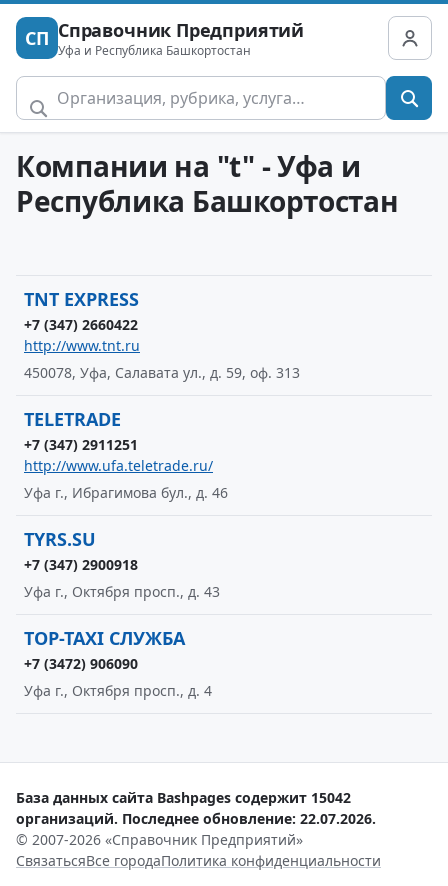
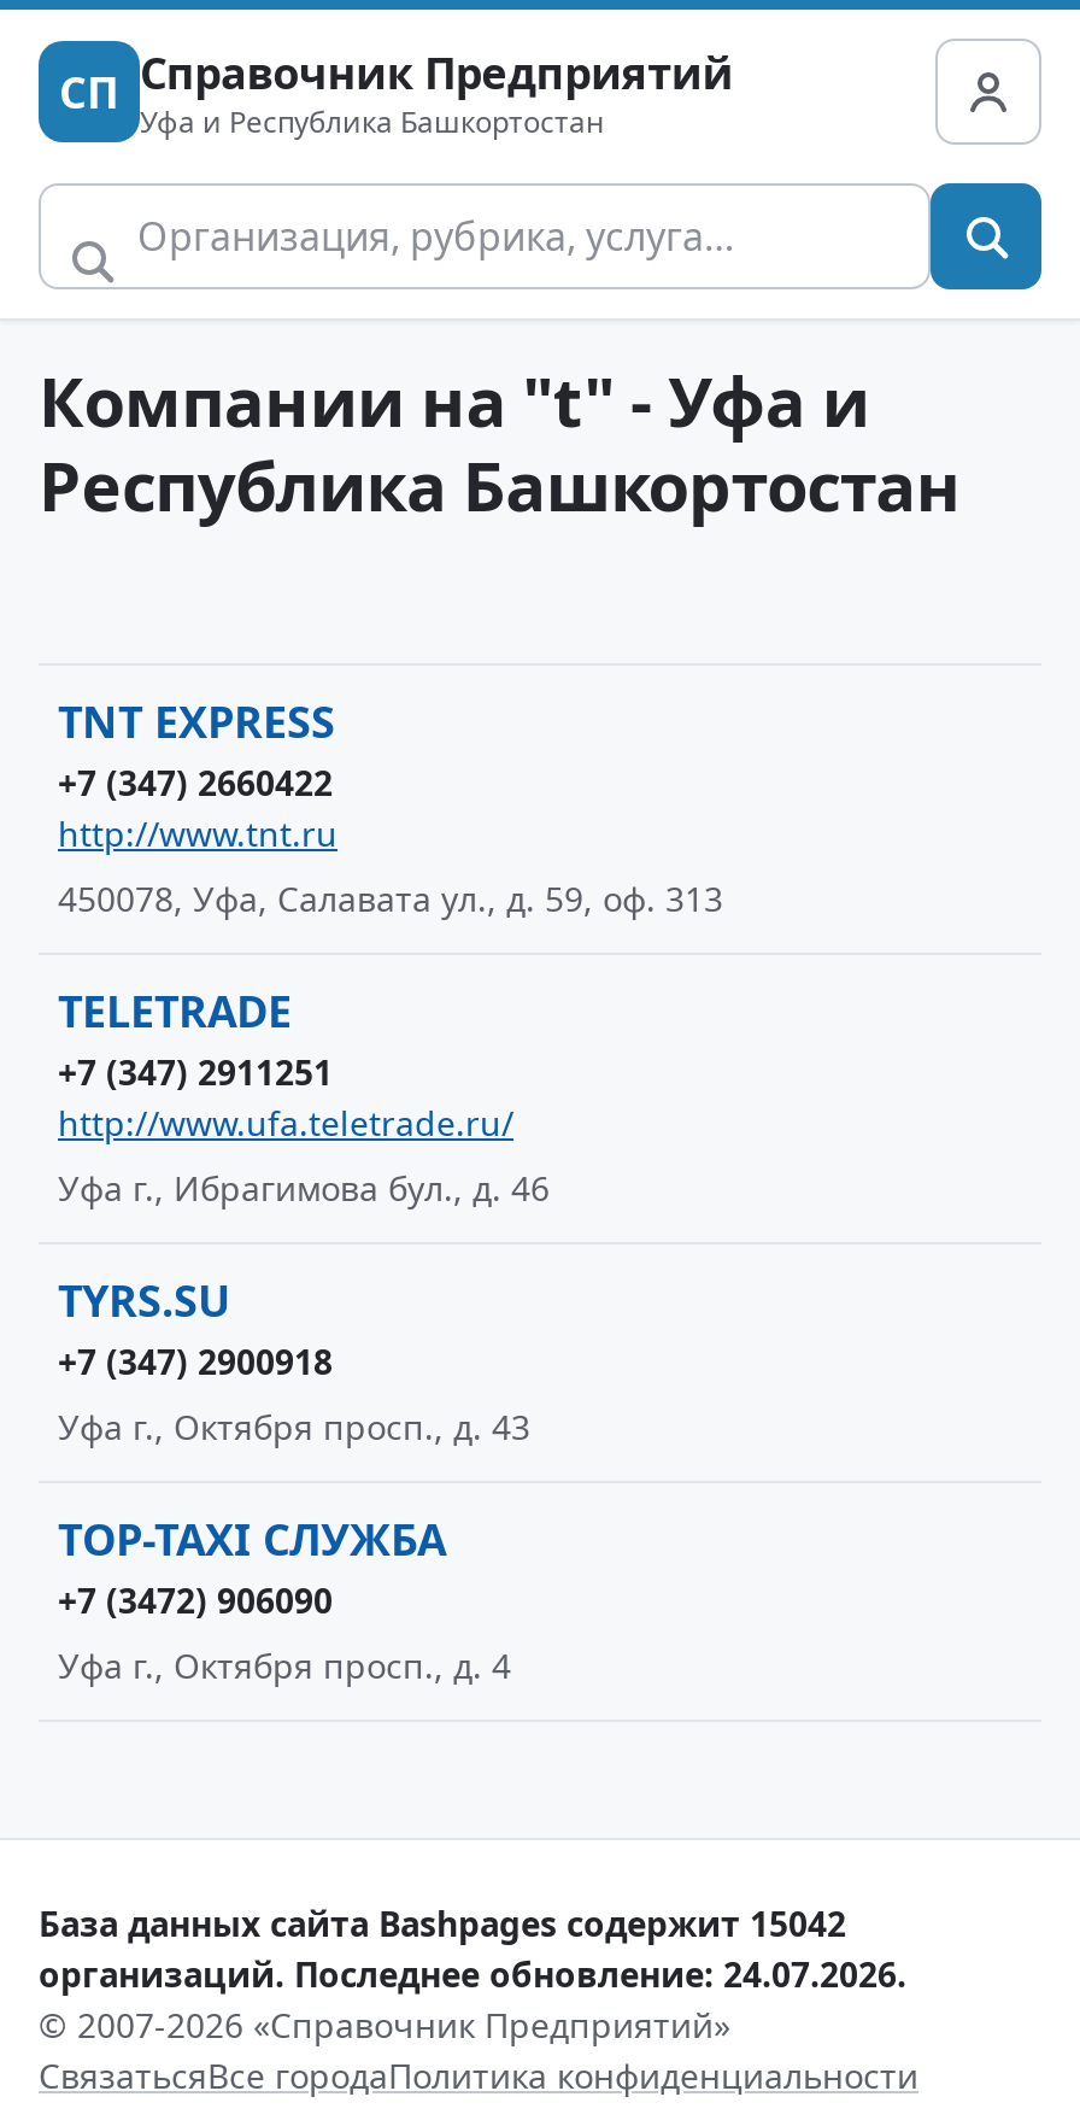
[16,809,376,828] организаций. Последнее обновление: 22.07.2026. -> [39,1951,906,1997] организаций. Последнее обновление: 24.07.2026.

